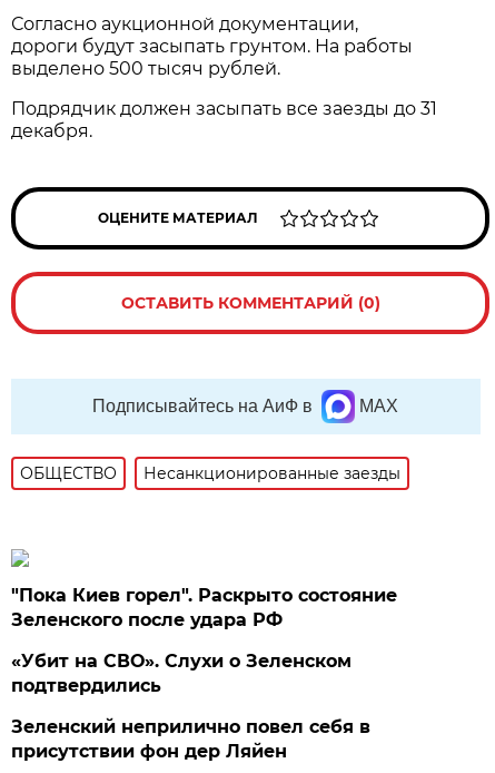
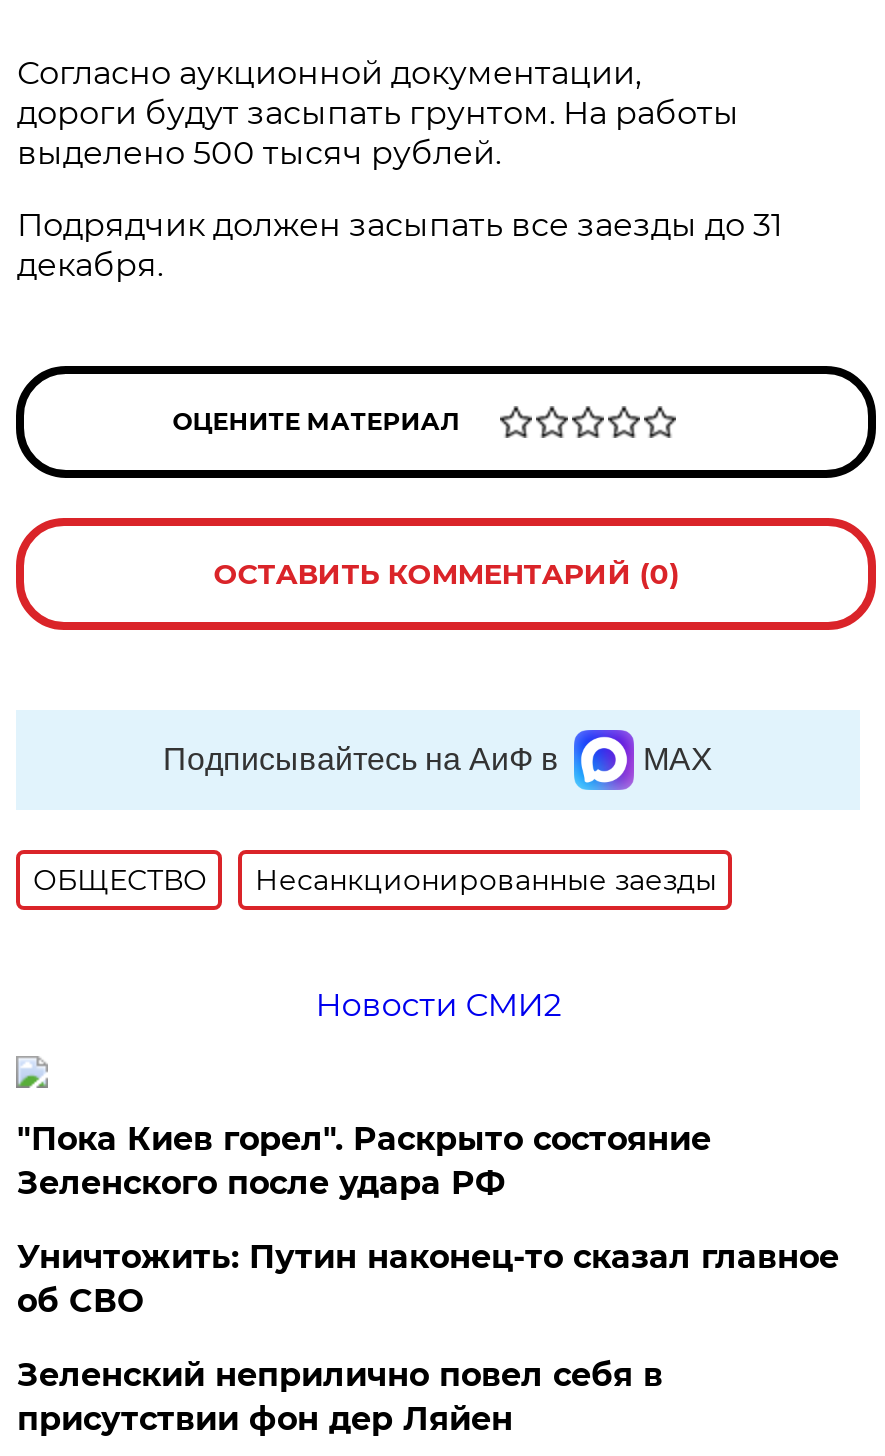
none -> [315,985,561,1023] Новости СМИ2
[12,650,352,696] «Убит на СВО». Слухи о Зеленском | подтвердились -> [17,1237,839,1319] Уничтожить: Путин наконец-то сказал главное | об СВО

